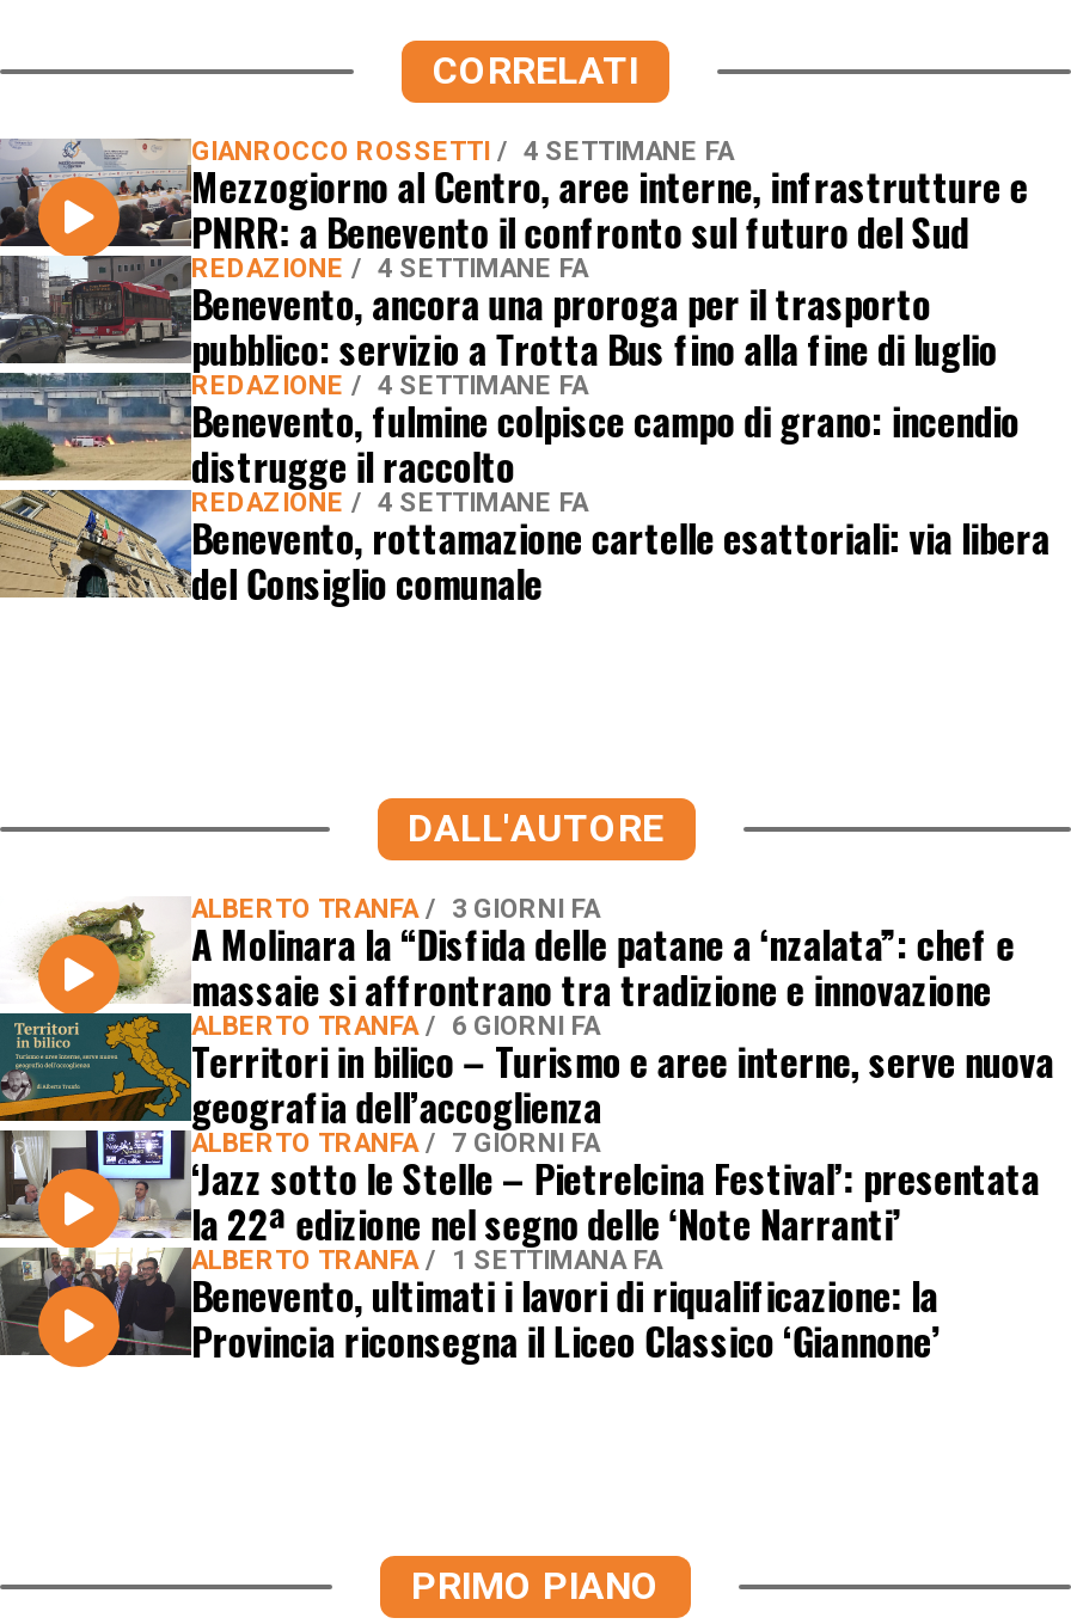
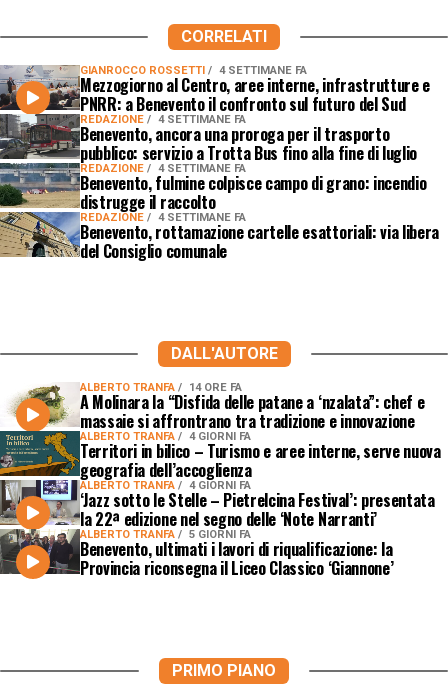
[191,894,600,925] ALBERTO TRANFA 3 GIORNI FA -> [80,381,242,394] ALBERTO TRANFA 14 ORE FA
[191,1011,600,1042] ALBERTO TRANFA 6 GIORNI FA -> [80,430,251,443] ALBERTO TRANFA 4 GIORNI FA
[191,1128,600,1159] ALBERTO TRANFA 7 GIORNI FA -> [80,479,251,492] ALBERTO TRANFA 4 GIORNI FA
[191,1245,662,1276] ALBERTO TRANFA 1 SETTIMANA FA -> [80,528,251,541] ALBERTO TRANFA 5 GIORNI FA

